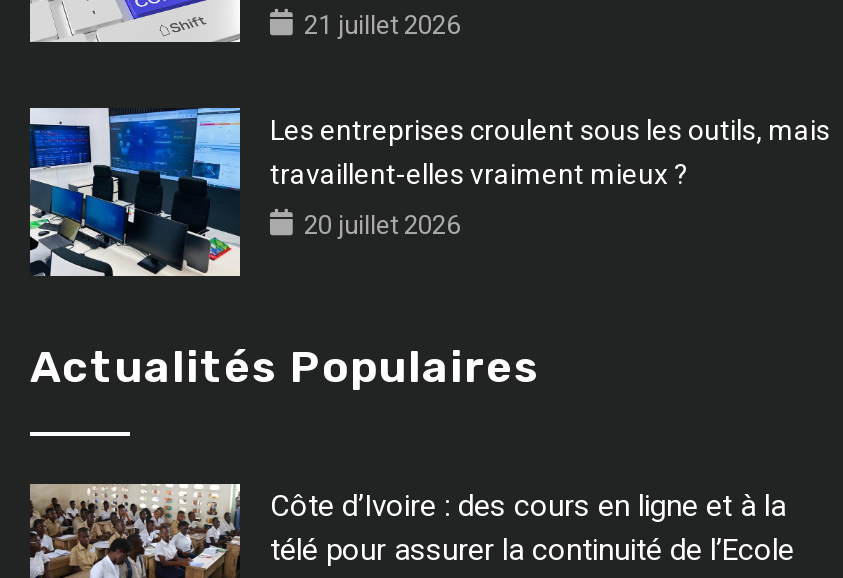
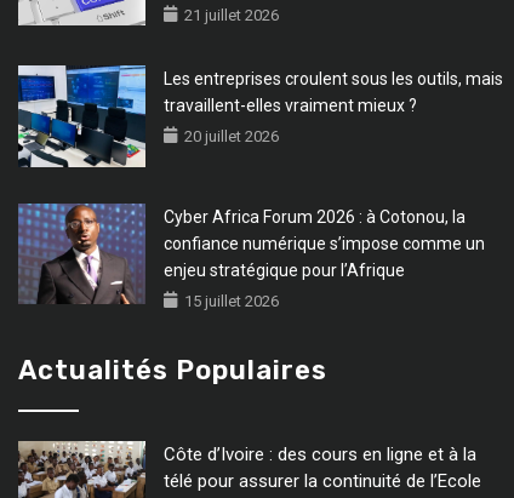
none -> [17,202,485,315] [image] | Cyber Africa Forum 2026 : à Cotonou, la | confiance numérique s’impose comme un | enjeu stratégique pour l’Afrique | 15 juillet 2026

